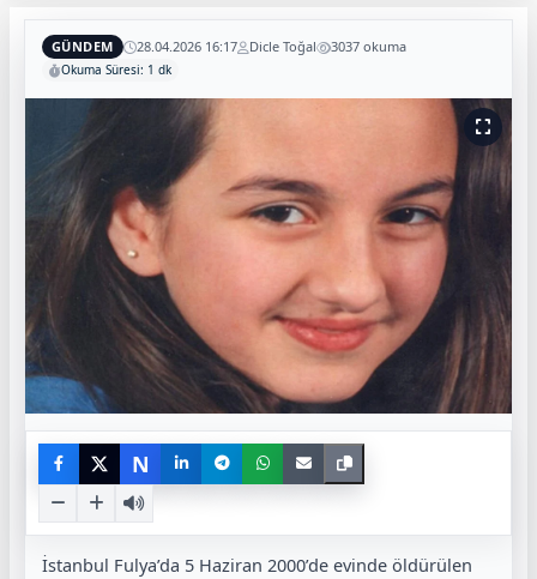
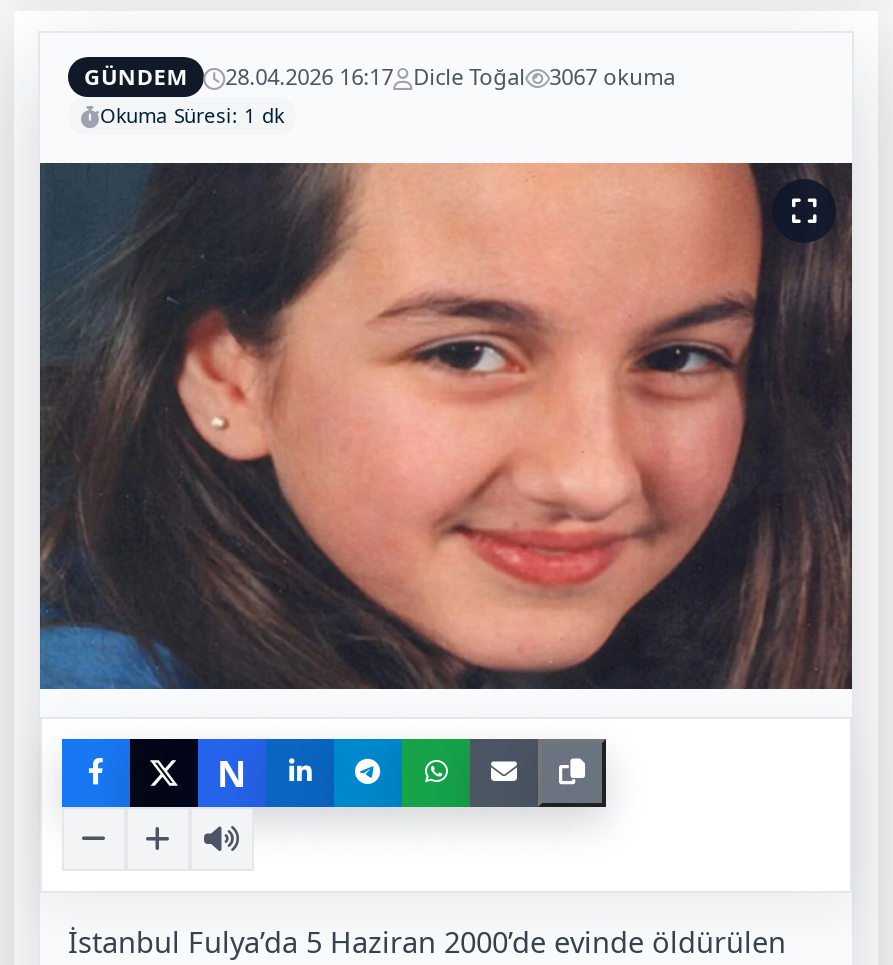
[52,37,406,55] GÜNDEM 28.04.2026 16:17 Dicle Toğal 3037 okuma -> [84,61,675,91] GÜNDEM 28.04.2026 16:17 Dicle Toğal 3067 okuma

